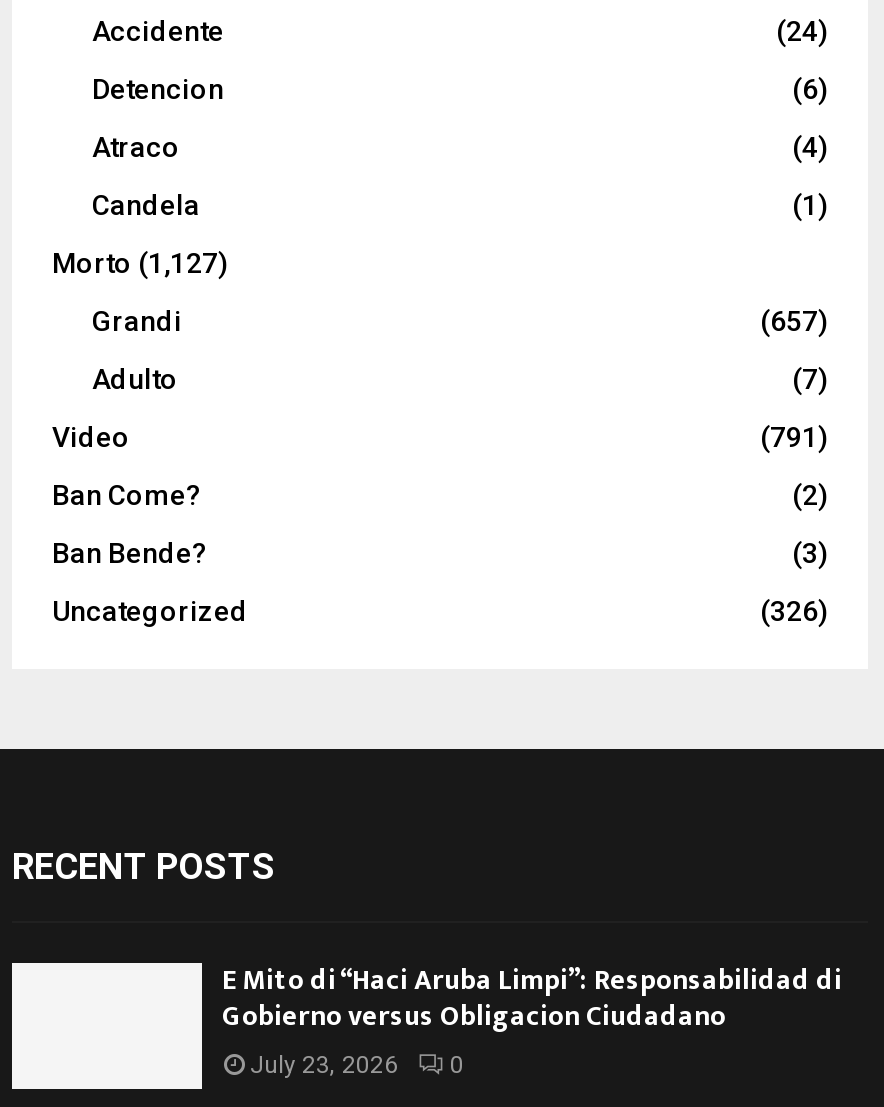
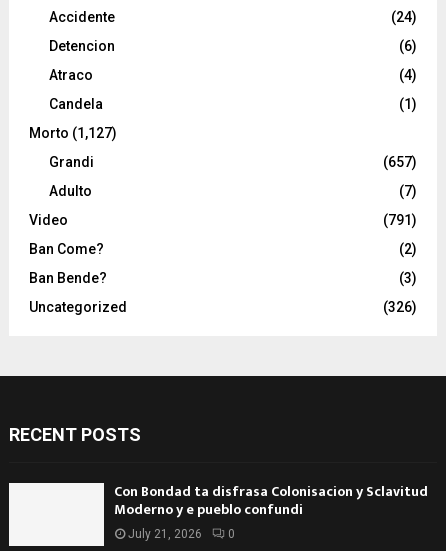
[222,956,842,1078] E Mito di “Haci Aruba Limpi”: Responsabilidad di | Gobierno versus Obligacion Ciudadano | July 23, 2026 -> [114,480,428,541] Con Bondad ta disfrasa Colonisacion y Sclavitud | Moderno y e pueblo confundi | July 21, 2026

